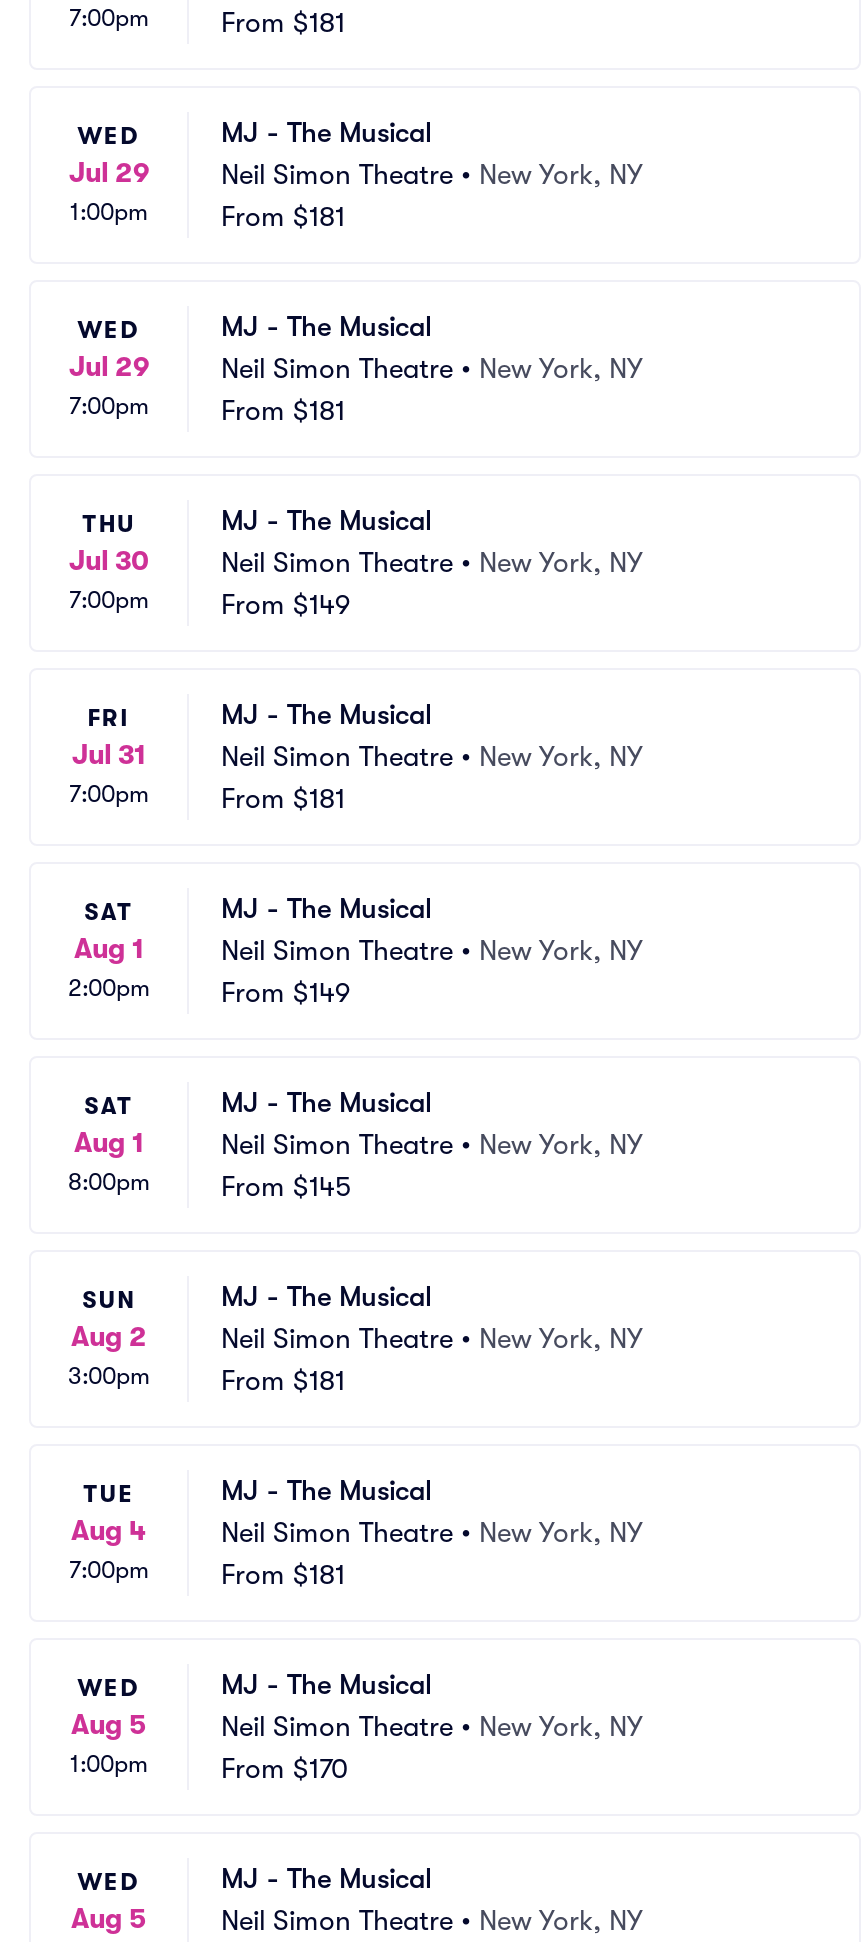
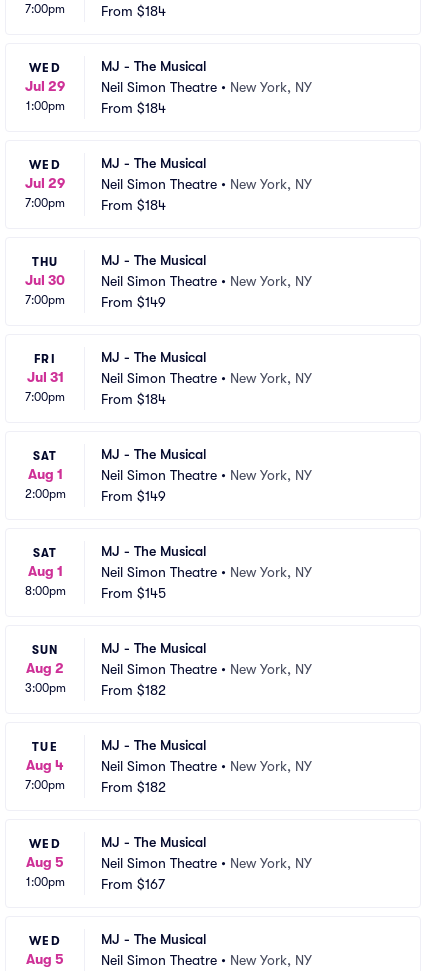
[221,6,345,38] From $181 -> [101,3,166,19] From $184
[221,200,345,232] From $181 -> [101,100,166,116] From $184
[221,394,345,426] From $181 -> [101,197,166,213] From $184
[221,782,345,814] From $181 -> [101,391,166,407] From $184
[221,1364,345,1396] From $181 -> [101,682,166,698] From $182
[221,1558,345,1590] From $181 -> [101,779,166,795] From $182
[221,1752,349,1784] From $170 -> [101,876,165,892] From $167

